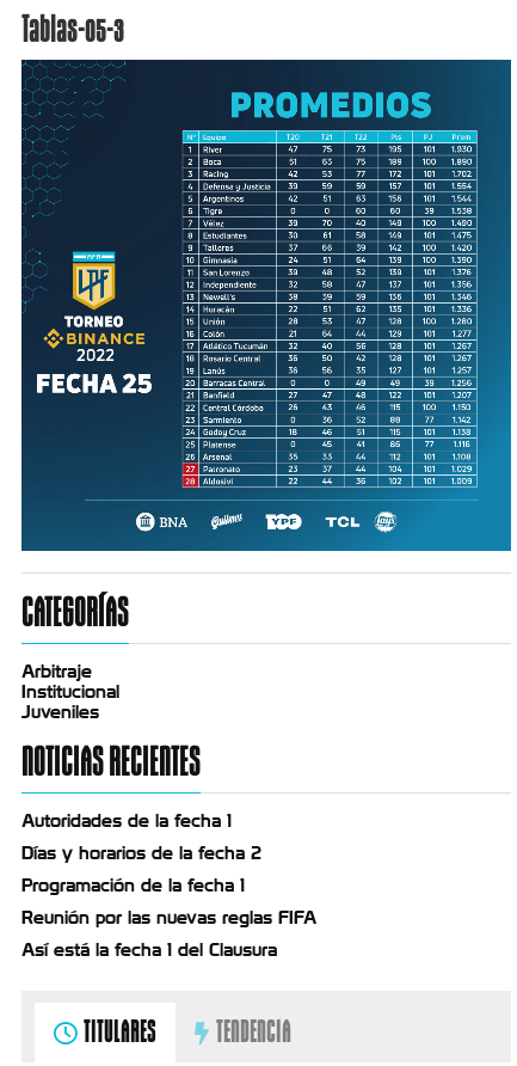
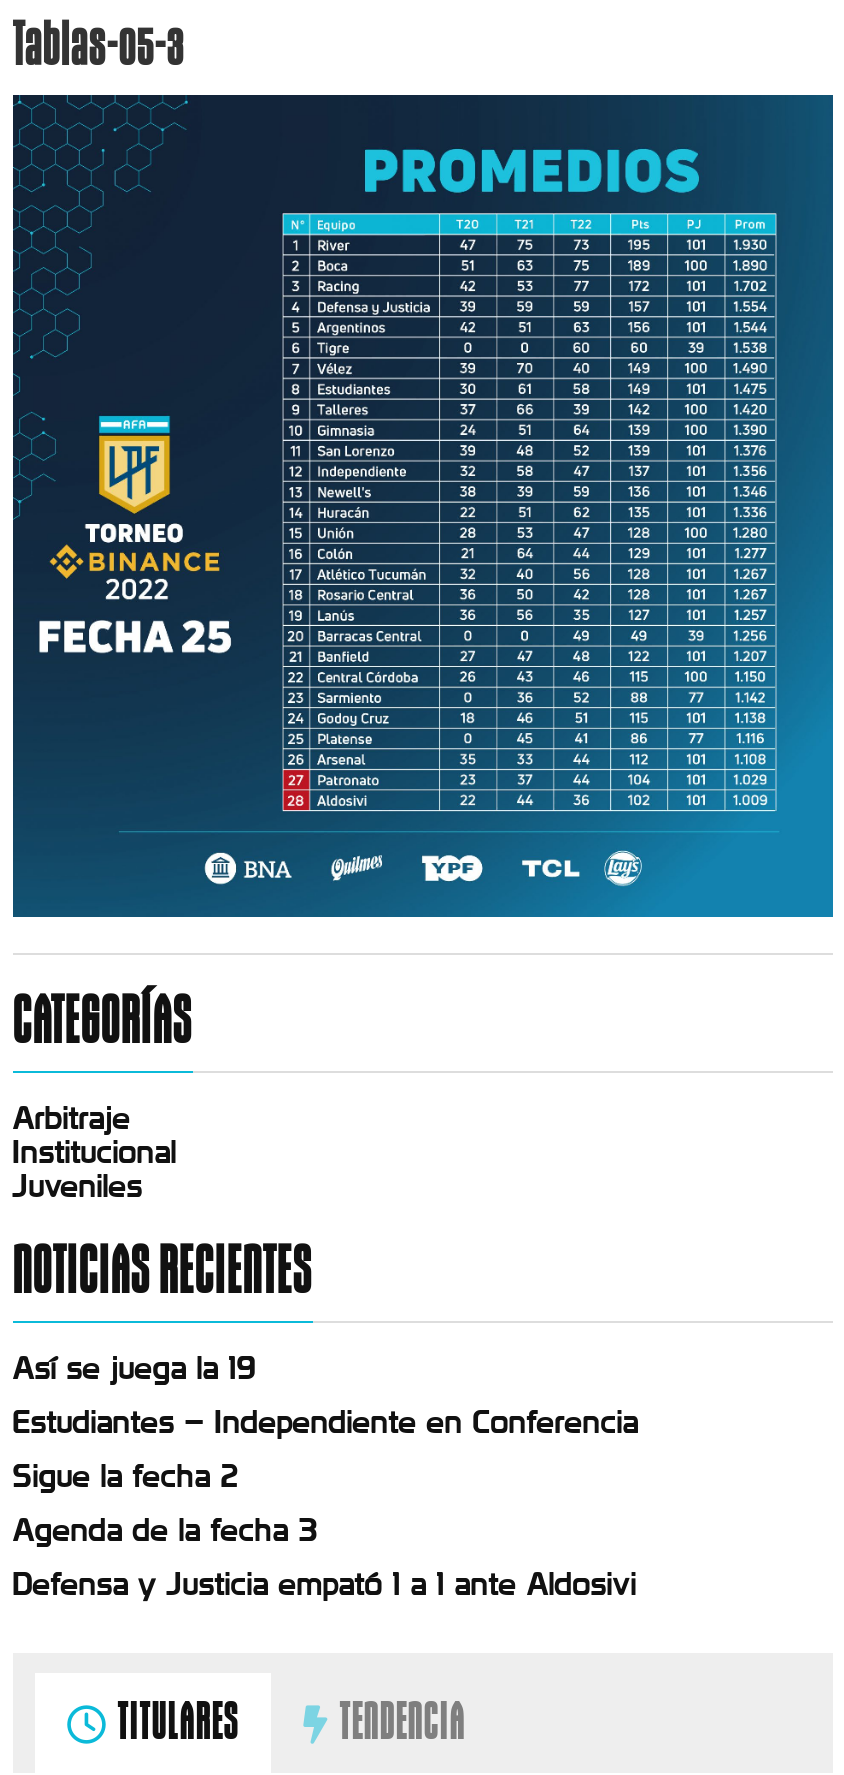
[21,811,231,830] Autoridades de la fecha 1 -> [12,1352,256,1384] Así se juega la 19
[21,843,261,862] Días y horarios de la fecha 2 -> [12,1406,638,1438] Estudiantes – Independiente en Conferencia
[21,876,244,895] Programación de la fecha 1 -> [12,1460,238,1492] Sigue la fecha 2
[21,908,316,927] Reunión por las nuevas reglas FIFA -> [12,1514,318,1546] Agenda de la fecha 3
[21,940,277,959] Así está la fecha 1 del Clausura -> [12,1568,636,1600] Defensa y Justicia empató 1 a 1 ante Aldosivi

